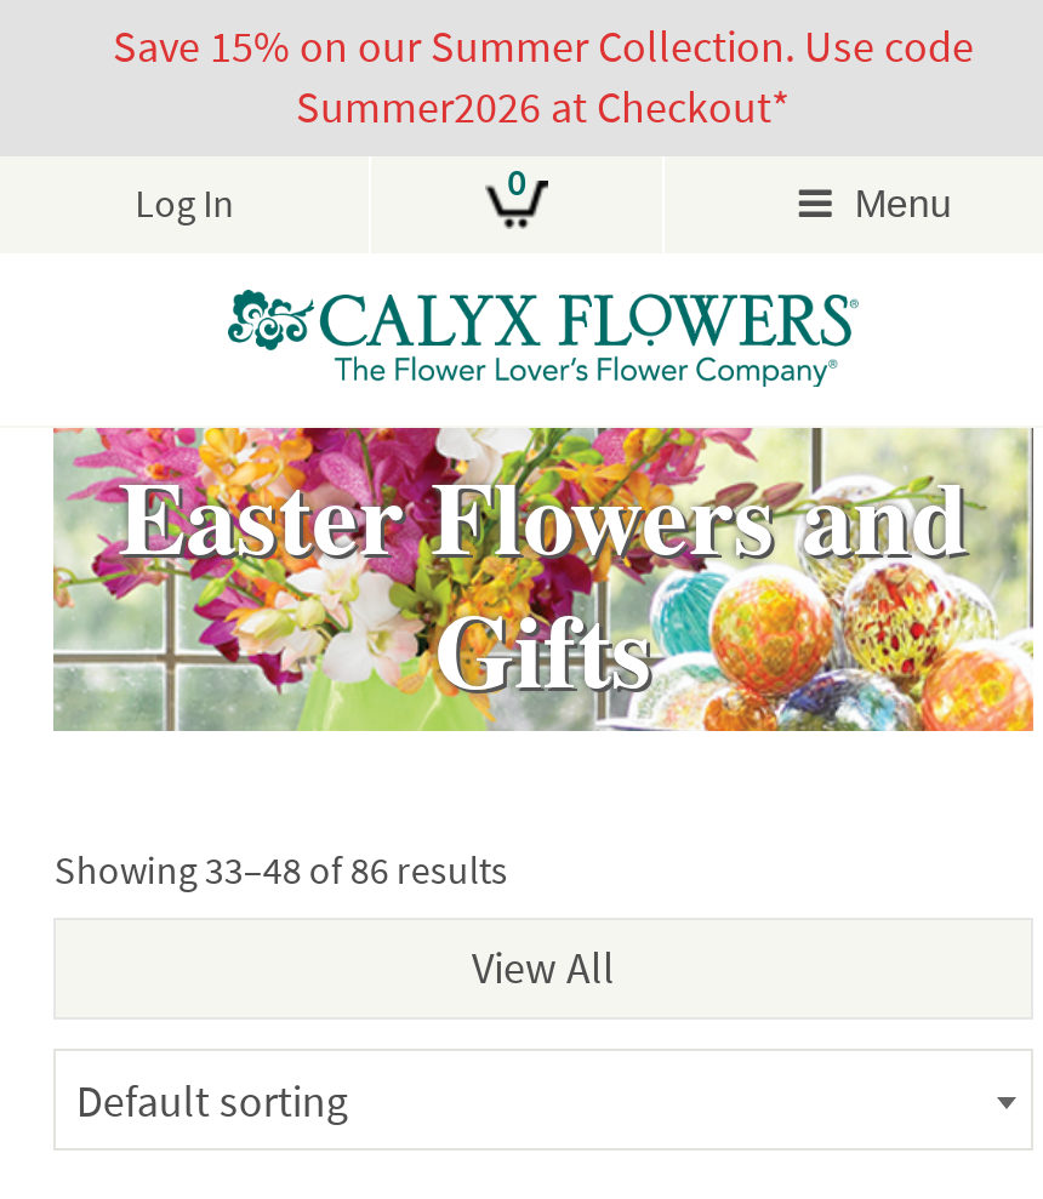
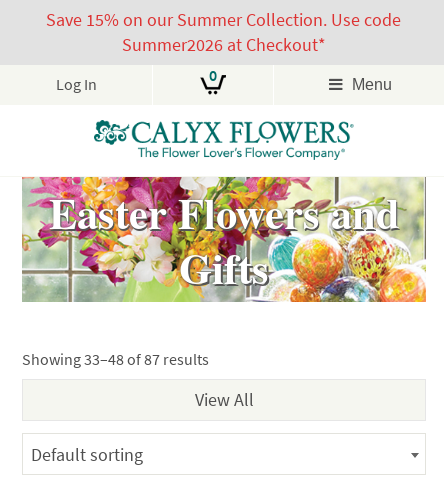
[54,848,508,894] Showing 33–48 of 86 results -> [22,350,209,369] Showing 33–48 of 87 results

